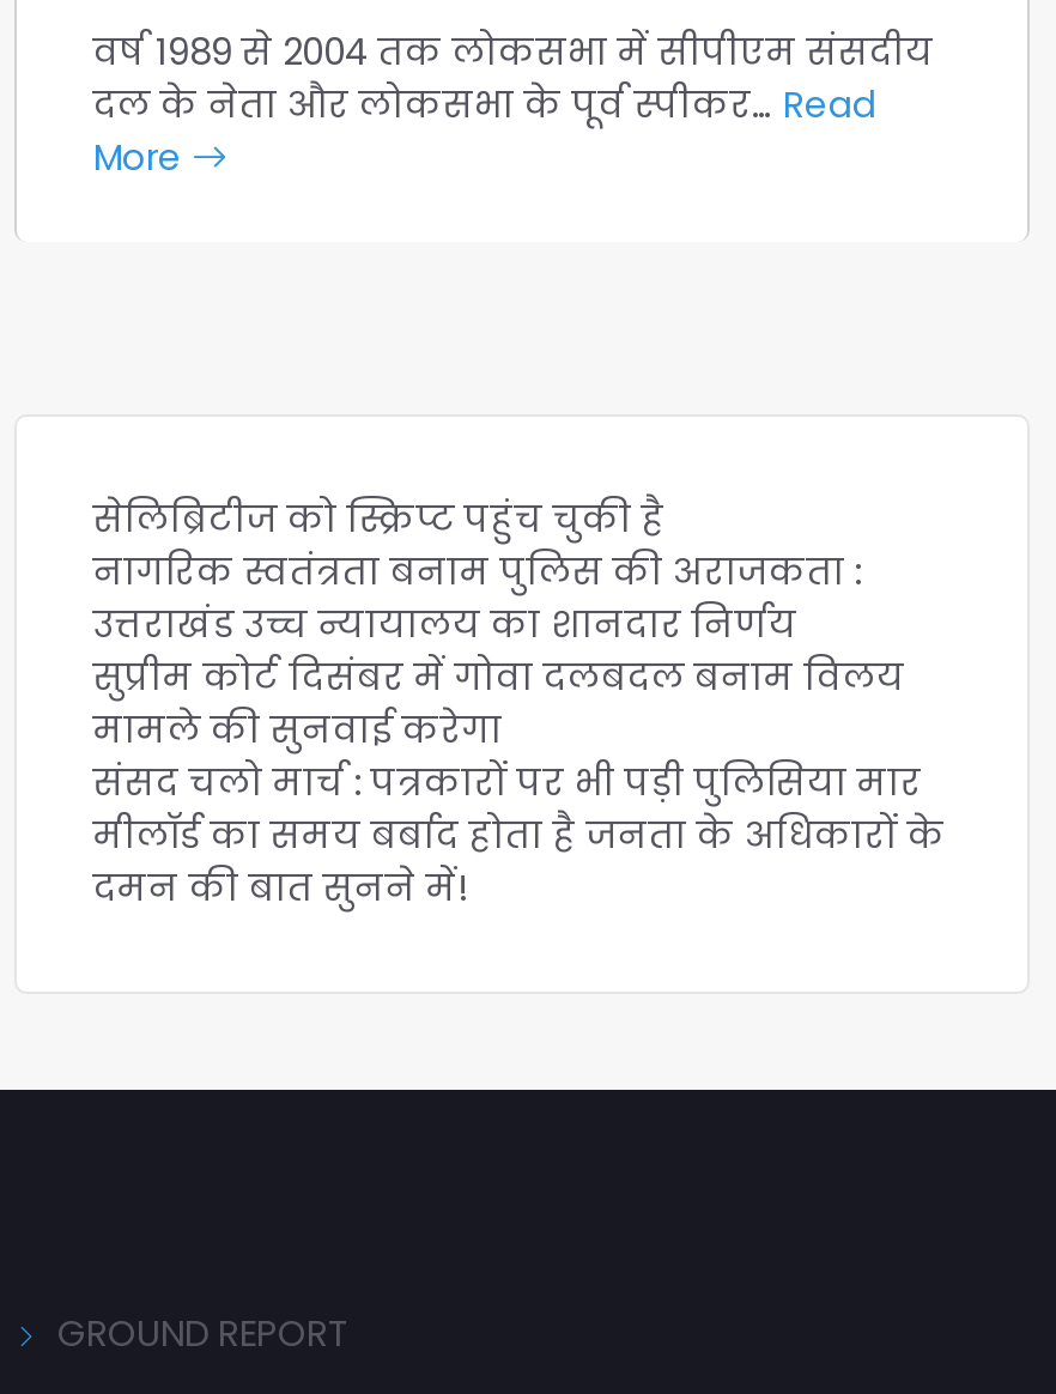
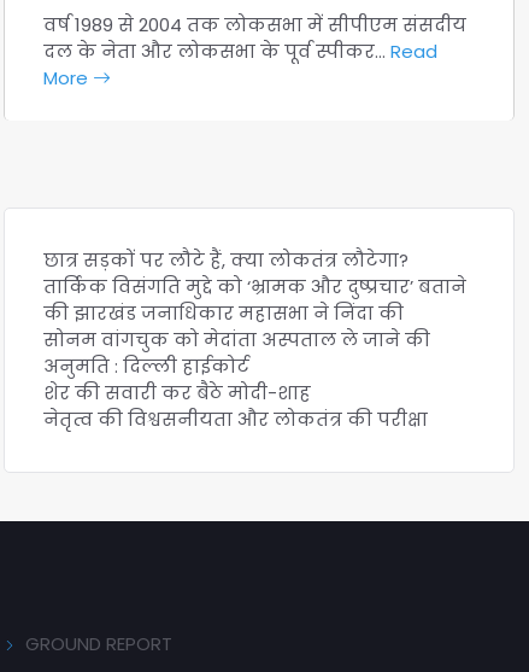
[93,493,946,913] सेलिब्रिटीज को स्क्रिप्ट पहुंच चुकी है | नागरिक स्वतंत्रता बनाम पुलिस की अराजकता : | उत्तराखंड उच्च न्यायालय का शानदार निर्णय | सुप्रीम कोर्ट दिसंबर में गोवा दलबदल बनाम विलय | मामले की सुनवाई करेगा | संसद चलो मार्च : पत्रकारों पर भी पड़ी पुलिसिया मार | मीलॉर्ड का समय बर्बाद होता है जनता के अधिकारों के | दमन की बात सुनने में! -> [43,247,466,432] छात्र सड़कों पर लौटे हैं, क्या लोकतंत्र लौटेगा? | तार्किक विसंगति मुद्दे को ‘भ्रामक और दुष्प्रचार’ बताने | की झारखंड जनाधिकार महासभा ने निंदा की | सोनम वांगचुक को मेदांता अस्पताल ले जाने की | अनुमति : दिल्ली हाईकोर्ट | शेर की सवारी कर बैठे मोदी-शाह | नेतृत्व की विश्वसनीयता और लोकतंत्र की परीक्षा

